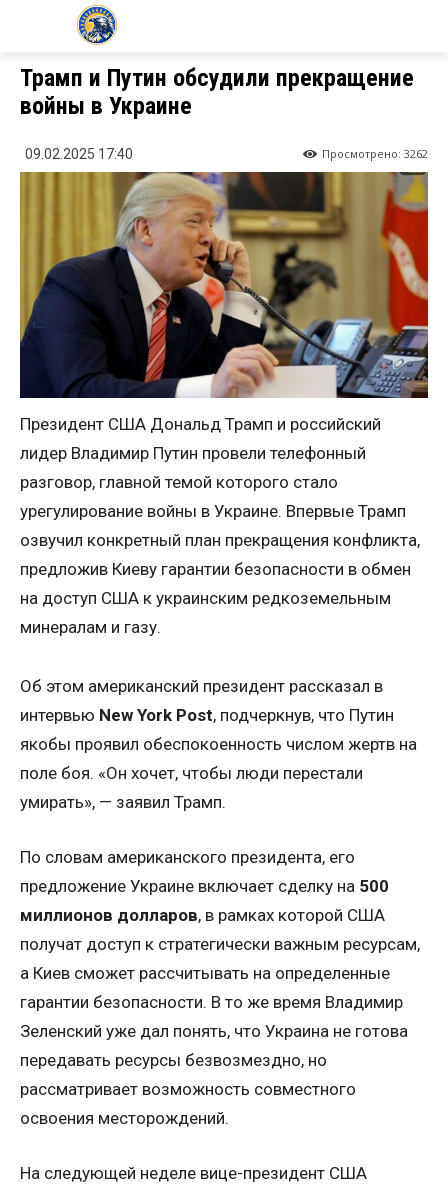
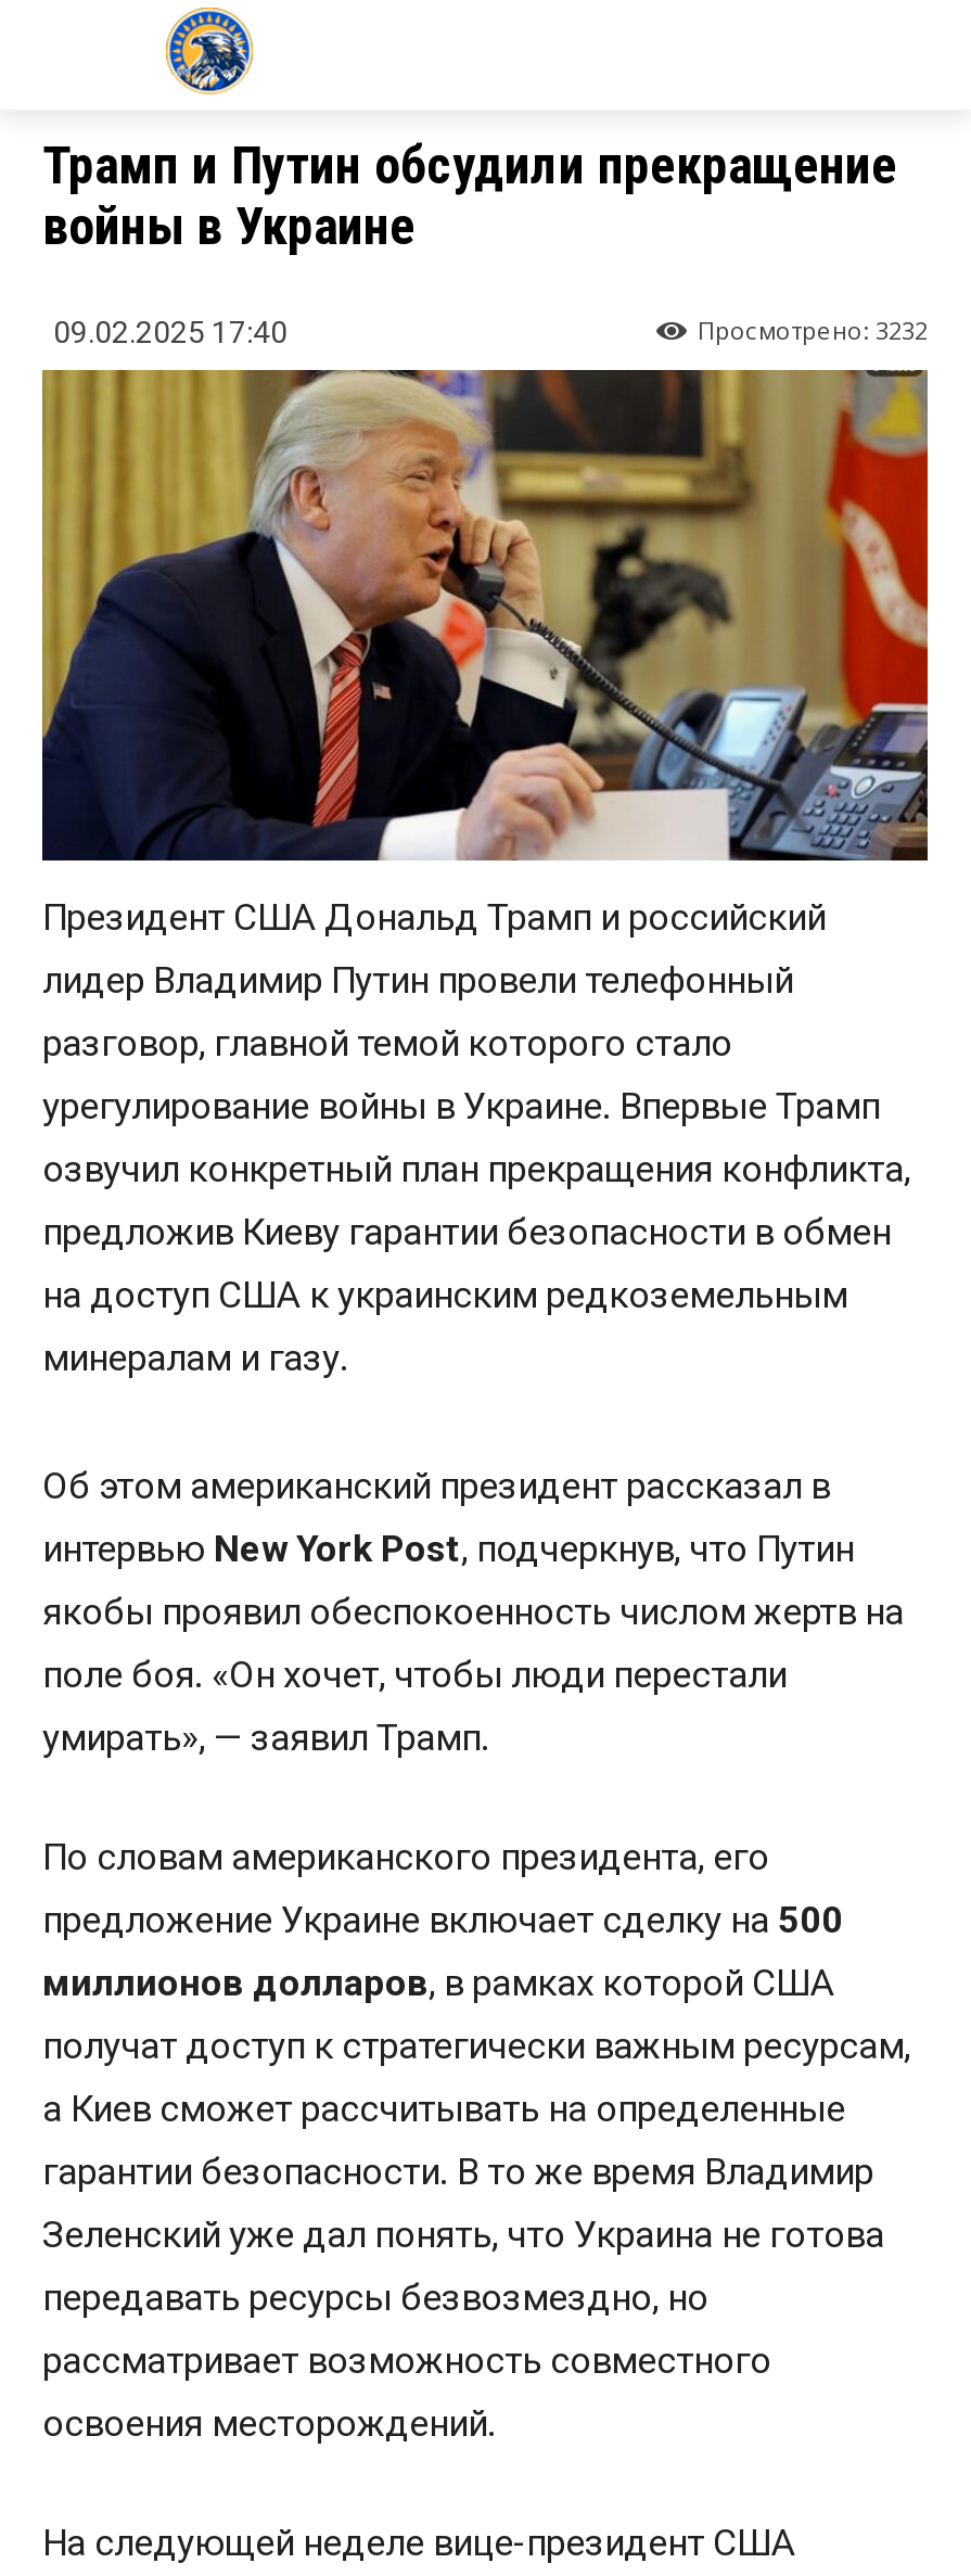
[322,146,428,161] Просмотрено: 3262 -> [698,314,928,346] Просмотрено: 3232

